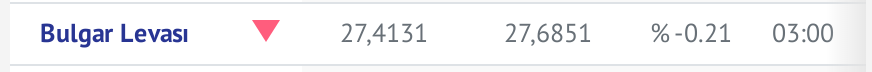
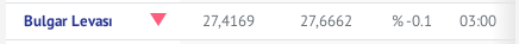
[340,16,428,50] 27,4131 -> [202,11,255,31] 27,4169
[504,16,592,50] 27,6851 -> [300,11,352,31] 27,6662
[650,16,732,50] % -0.21 -> [391,11,432,31] % -0.1

